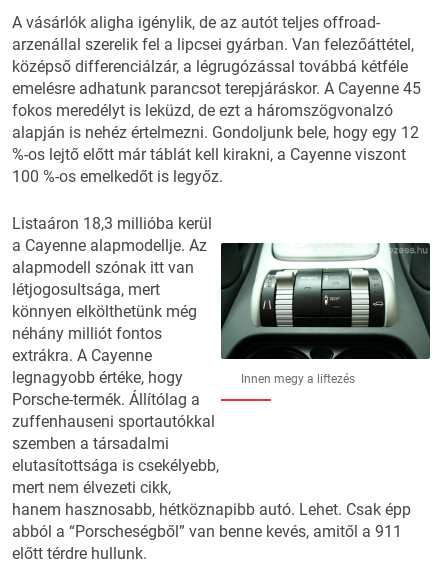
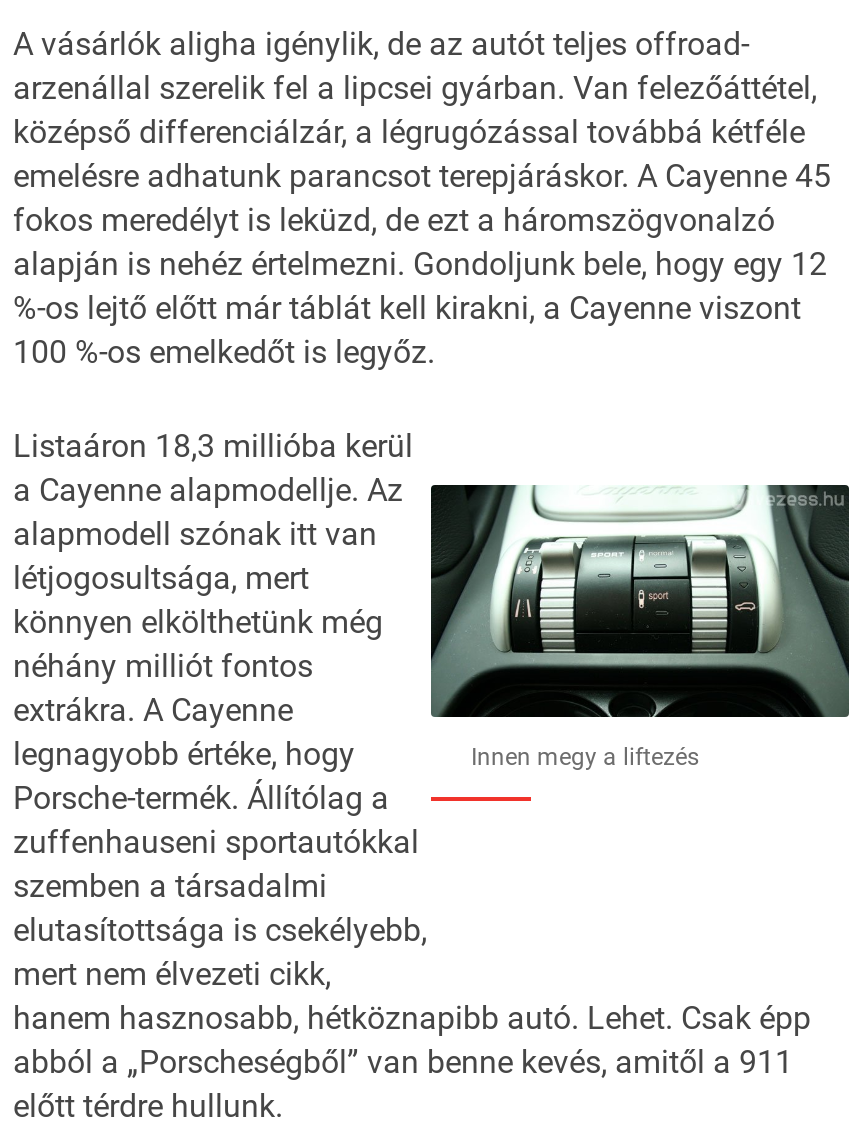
[12,522,402,541] abból a “Porscheségből” van benne kevés, amitől a 911 -> [13,1043,793,1081] abból a „Porscheségből” van benne kevés, amitől a 911

